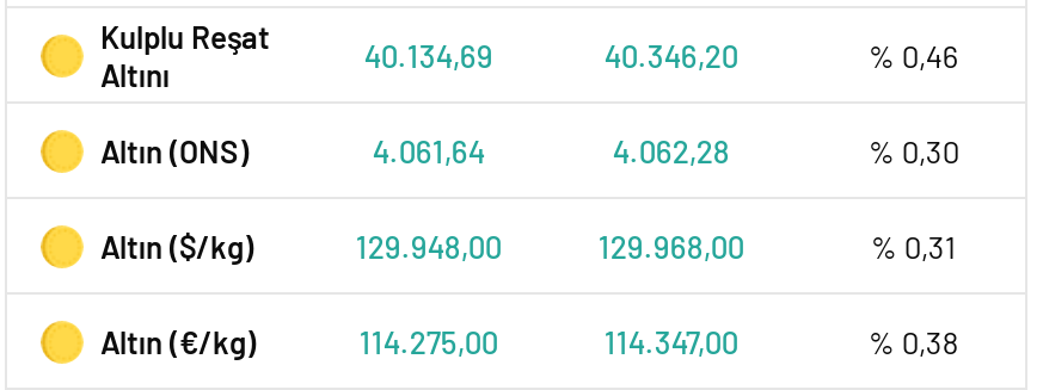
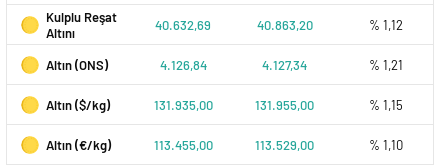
[364,36,493,74] 40.134,69 -> [155,16,211,32] 40.632,69
[604,36,738,74] 40.346,20 -> [257,16,313,32] 40.863,20
[868,36,959,74] % 0,46 -> [369,16,403,32] % 1,12
[373,131,485,169] 4.061,64 -> [160,56,207,72] 4.126,84
[613,131,730,169] 4.062,28 -> [262,56,307,72] 4.127,34
[868,131,959,169] % 0,30 -> [369,56,403,72] % 1,21
[356,227,502,265] 129.948,00 -> [154,96,213,112] 131.935,00
[598,227,744,265] 129.968,00 -> [255,96,314,112] 131.955,00
[871,227,957,265] % 0,31 -> [369,96,403,112] % 1,15
[359,322,498,360] 114.275,00 -> [154,136,213,152] 113.455,00
[604,322,738,360] 114.347,00 -> [255,136,314,152] 113.529,00
[868,322,959,360] % 0,38 -> [369,136,403,152] % 1,10

